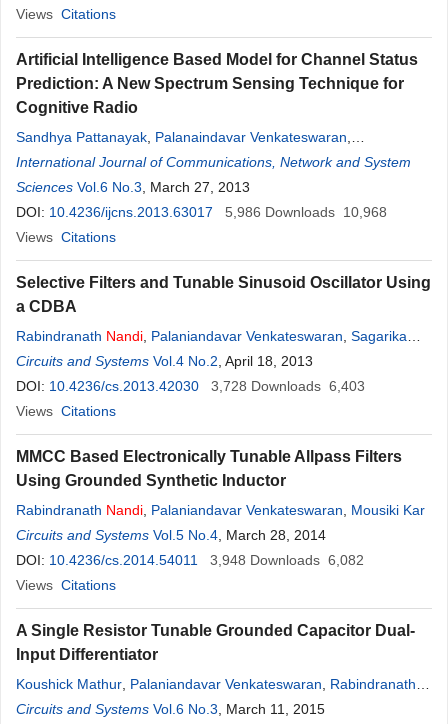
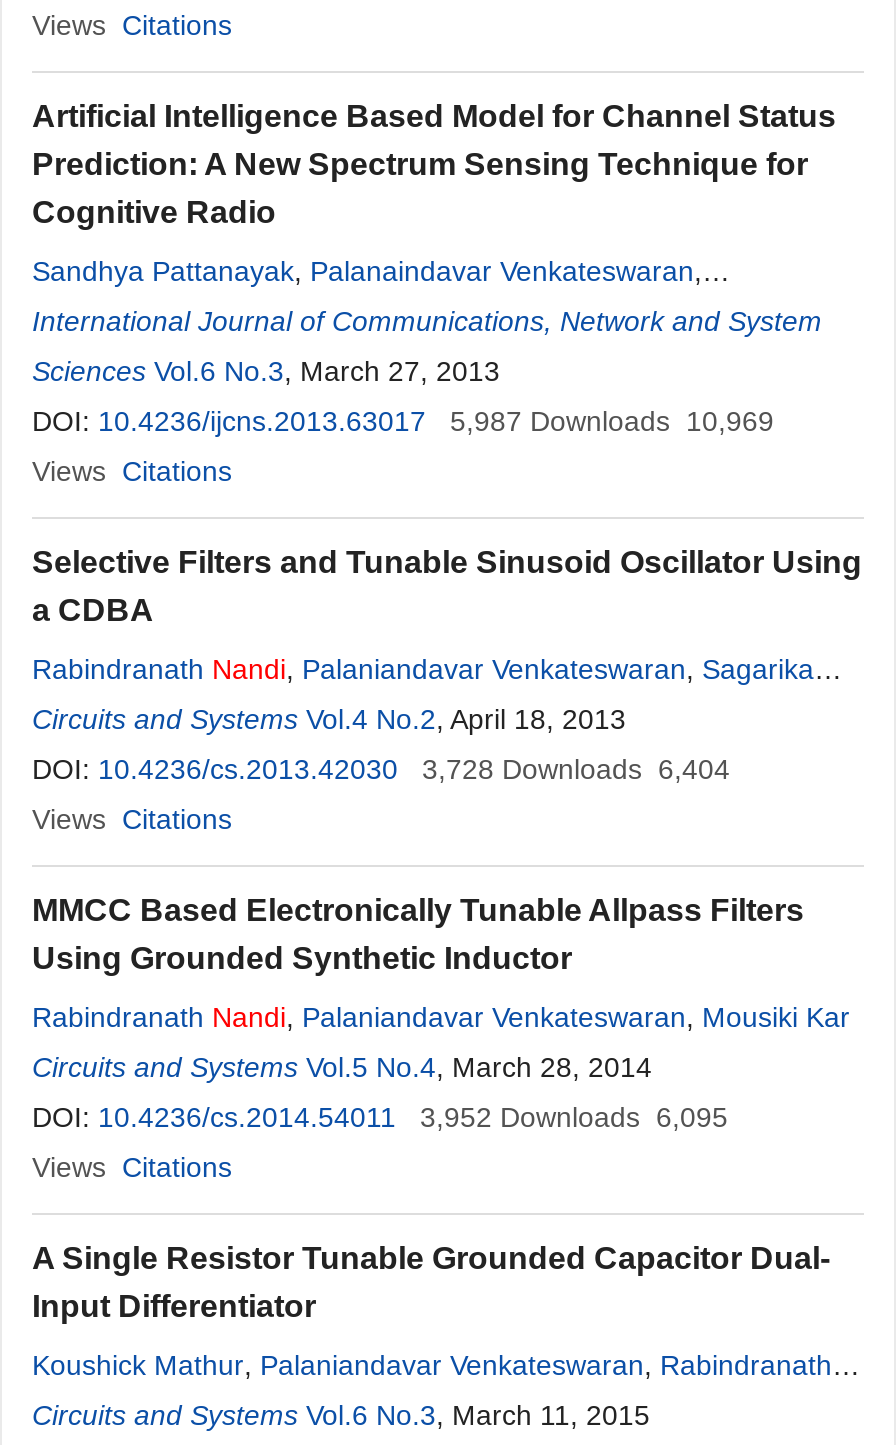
[16,204,387,220] DOI: 10.4236/ijcns.2013.63017 5,986 Downloads 10,968 -> [32,405,774,437] DOI: 10.4236/ijcns.2013.63017 5,987 Downloads 10,969
[16,378,365,394] DOI: 10.4236/cs.2013.42030 3,728 Downloads 6,403 -> [32,753,730,785] DOI: 10.4236/cs.2013.42030 3,728 Downloads 6,404
[16,552,364,568] DOI: 10.4236/cs.2014.54011 3,948 Downloads 6,082 -> [32,1101,728,1133] DOI: 10.4236/cs.2014.54011 3,952 Downloads 6,095

